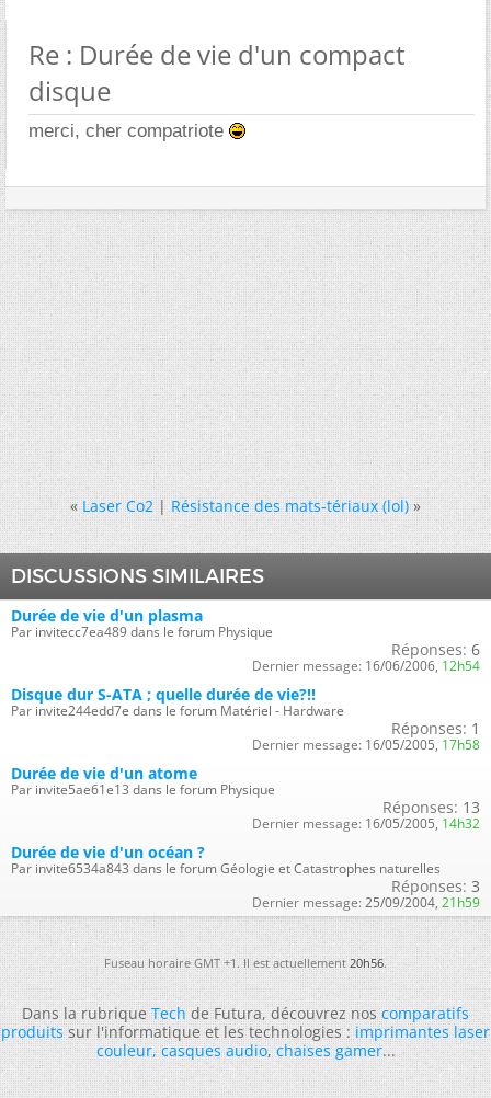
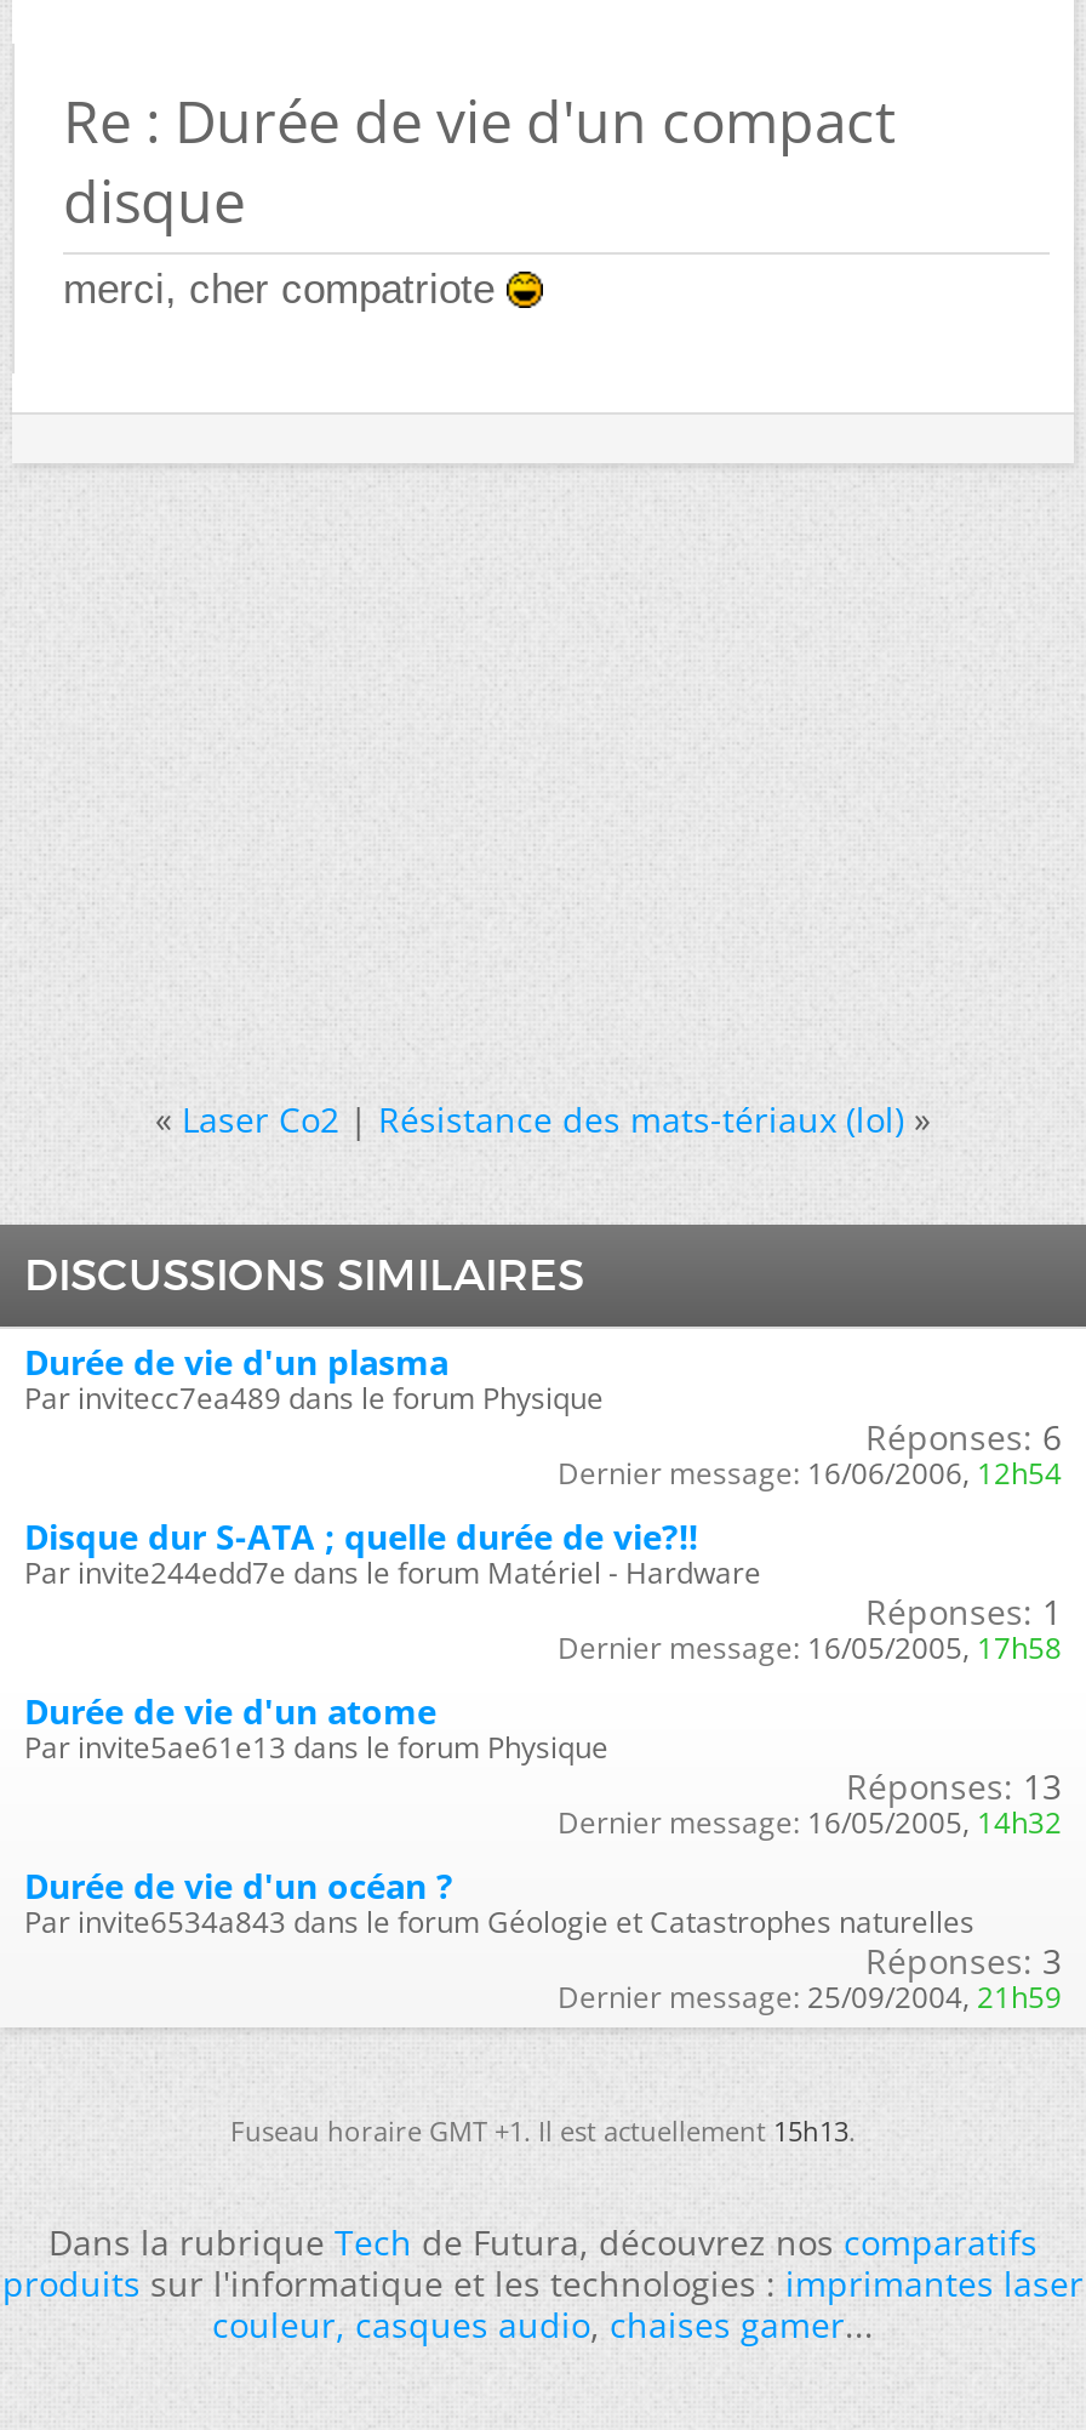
[104,954,387,971] Fuseau horaire GMT +1. Il est actuellement 20h56. -> [230,2112,856,2148] Fuseau horaire GMT +1. Il est actuellement 15h13.

